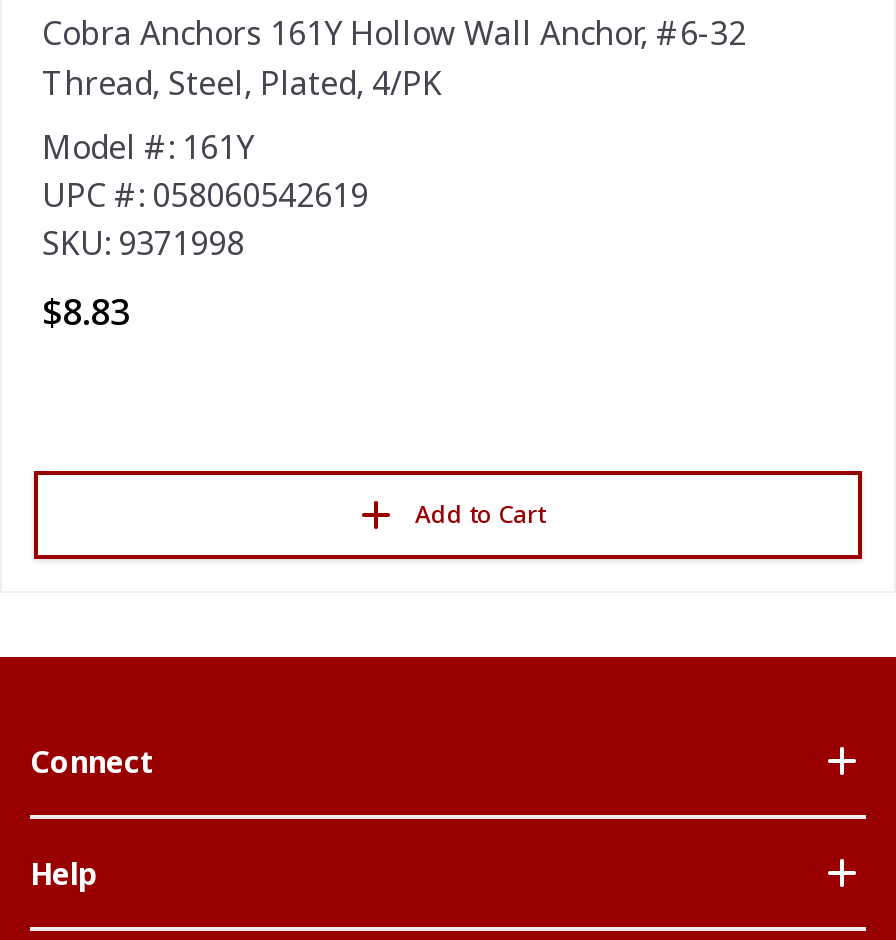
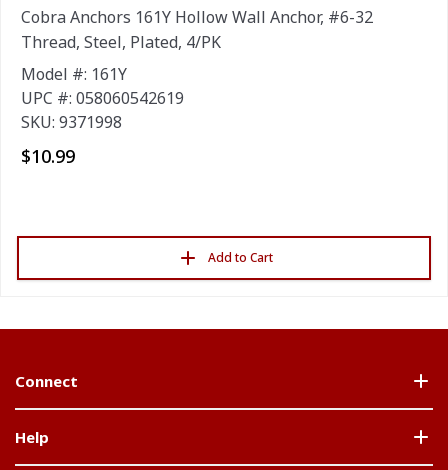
[42,287,130,335] $8.83 -> [21,144,75,168] $10.99

